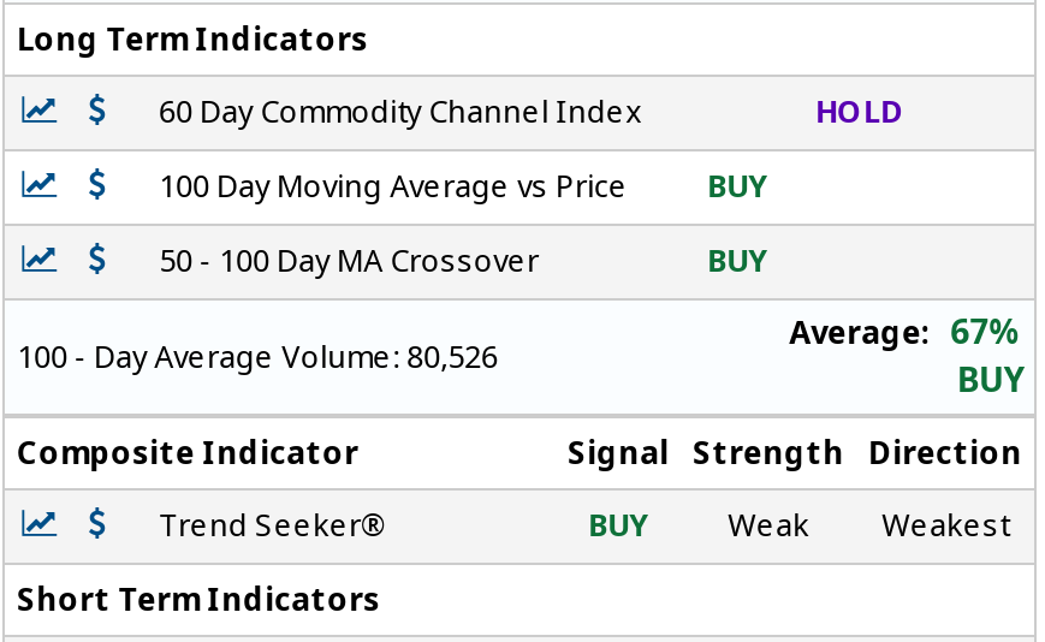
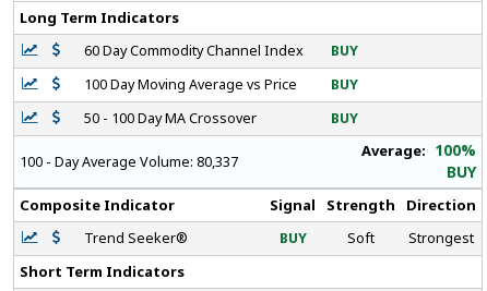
[816,92,902,133] HOLD -> [331,42,358,60] BUY
[789,308,1022,354] Average: 67% -> [362,140,476,161] Average: 100%
[17,337,498,378] 100 - Day Average Volume: 80,526 -> [20,153,238,171] 100 - Day Average Volume: 80,337
[728,506,1009,547] Weak | Weakest -> [347,229,474,248] Soft | Strongest

